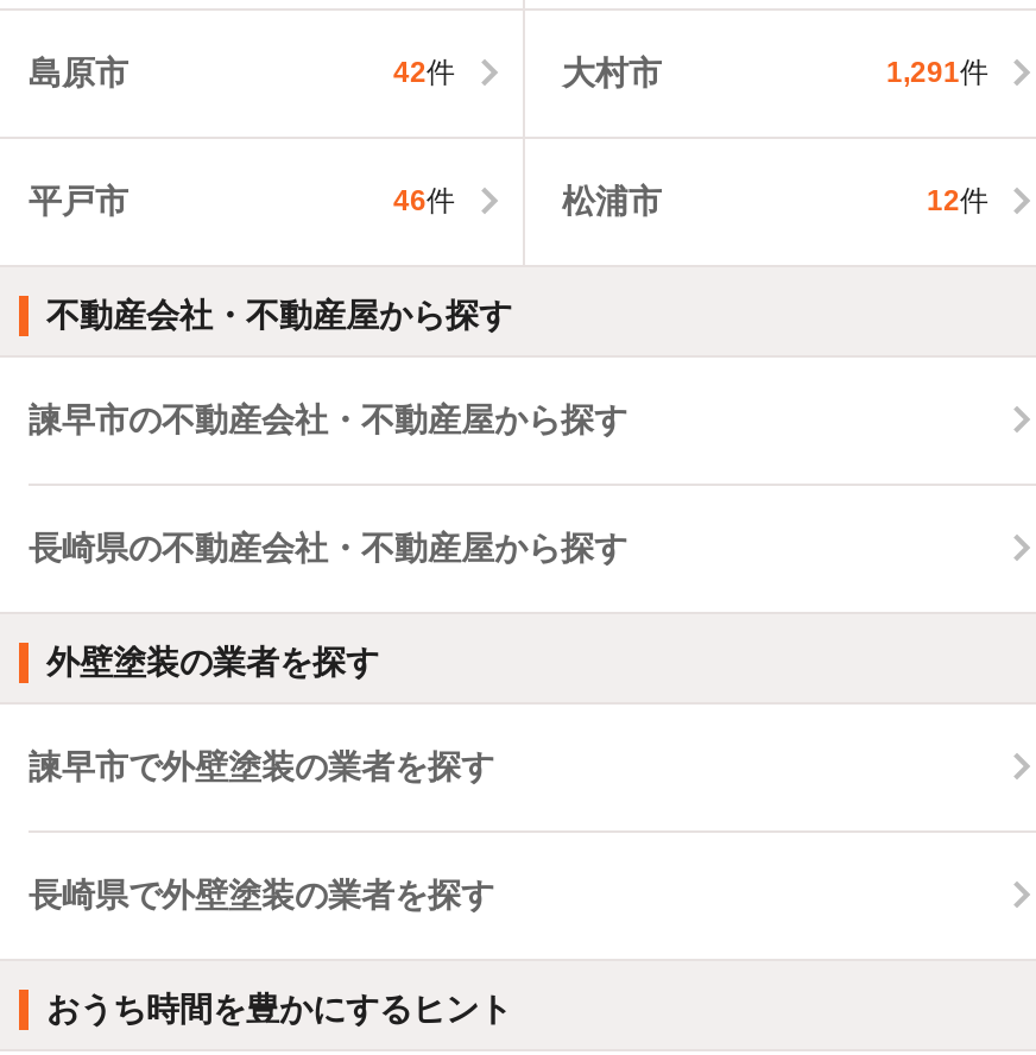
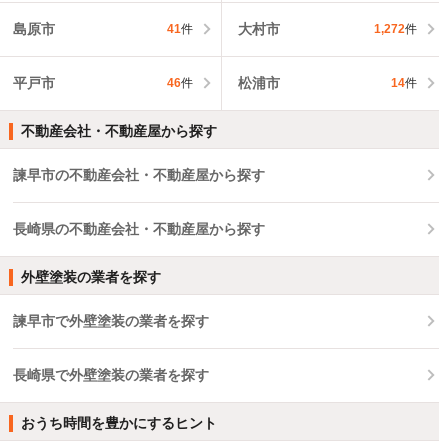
[393,56,455,89] 42件 -> [166,22,192,36] 41件
[886,56,988,89] 1,291件 -> [374,22,417,36] 1,272件
[927,184,988,217] 12件 -> [391,76,417,90] 14件

